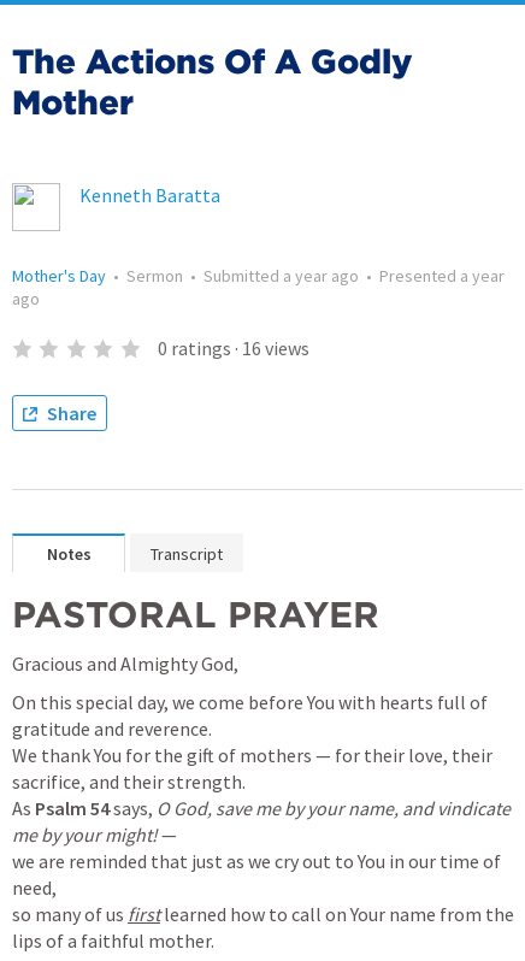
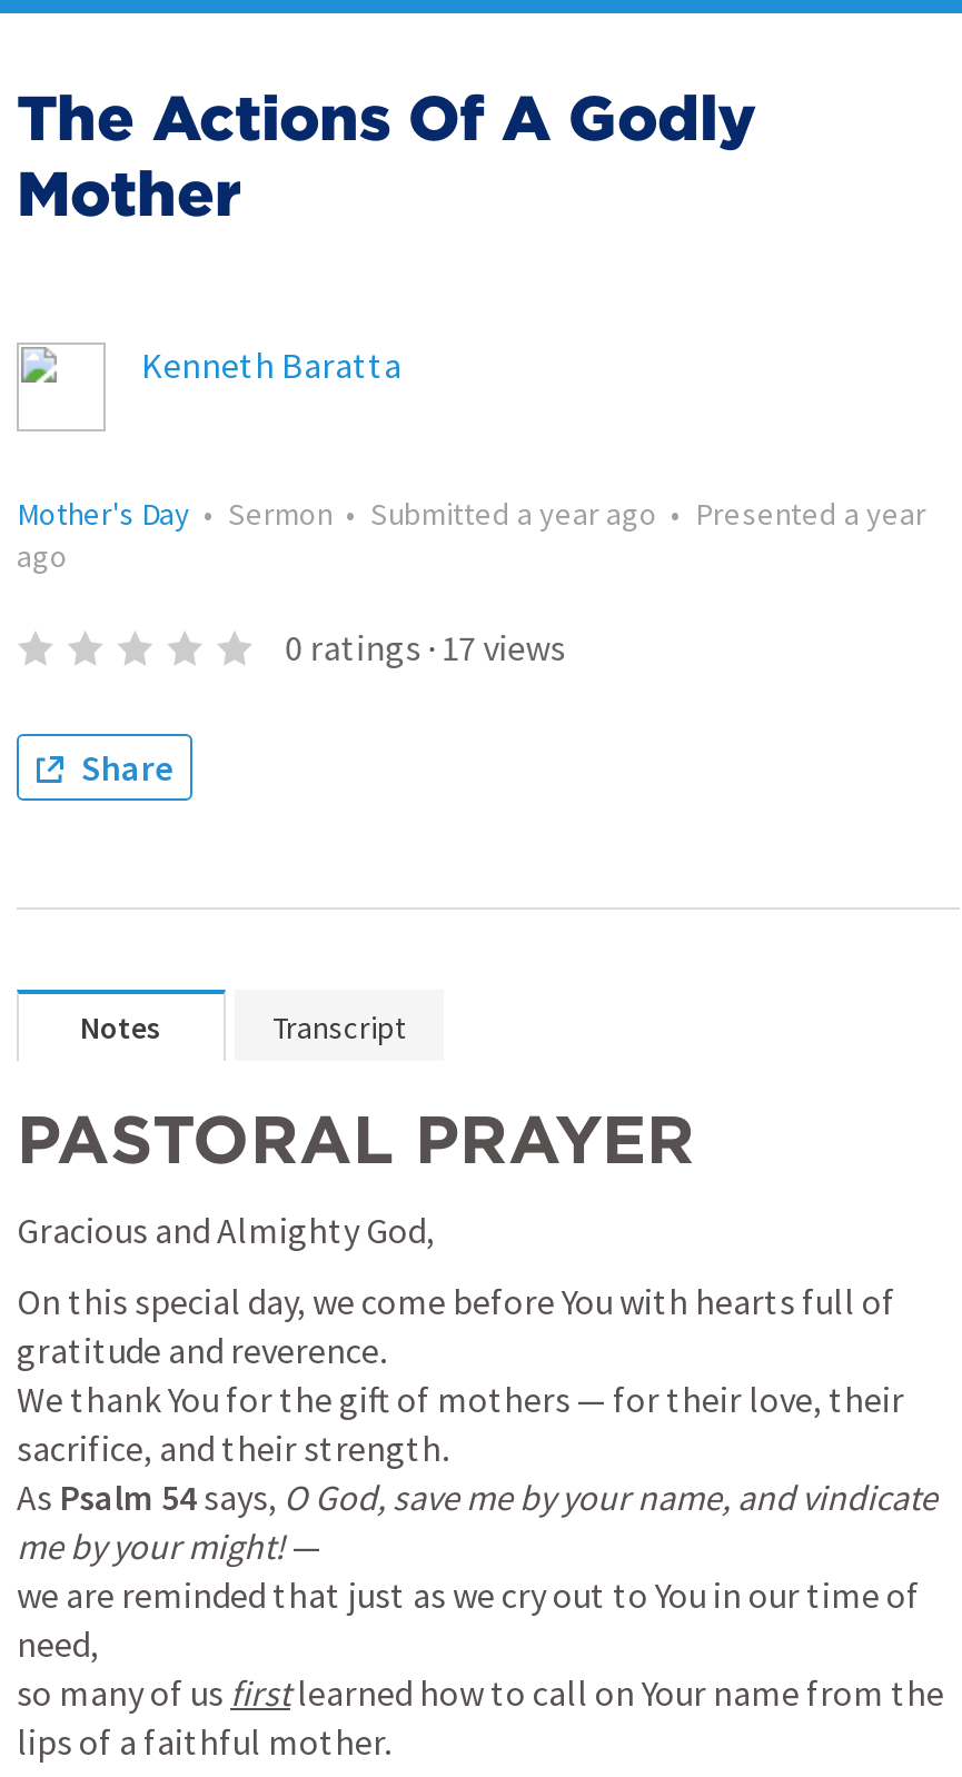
[157,336,309,360] 0 ratings · 16 views -> [285,625,565,669] 0 ratings · 17 views

